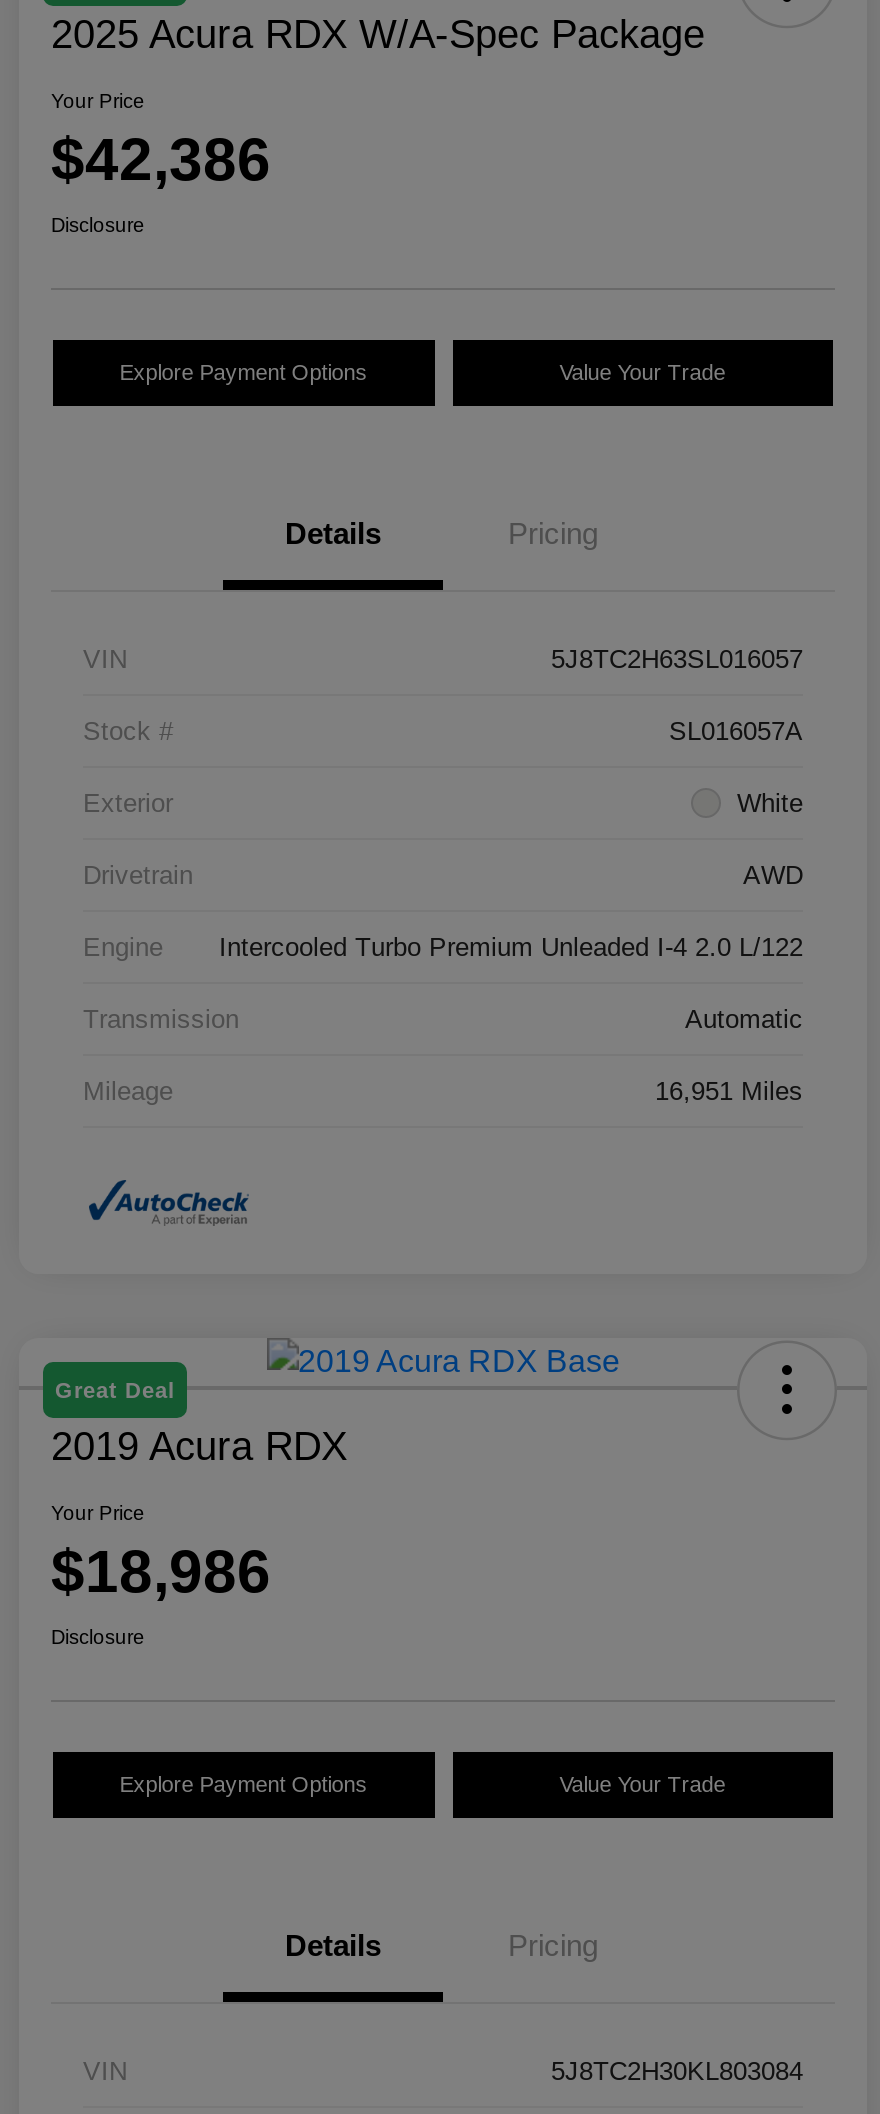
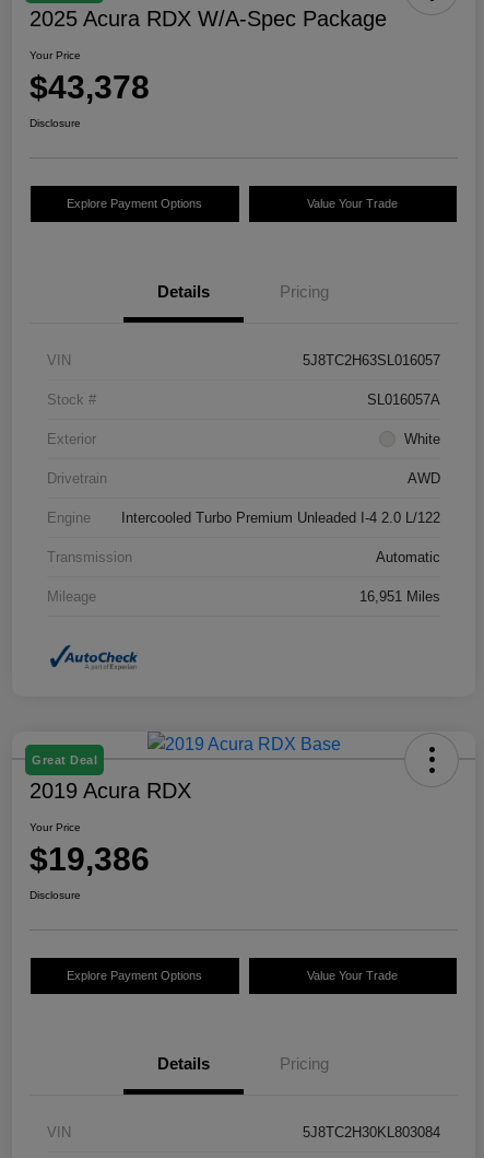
[51,126,271,192] $42,386 -> [29,69,150,105] $43,378
[51,1539,271,1605] $18,986 -> [29,841,150,878] $19,386

